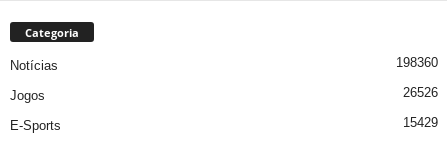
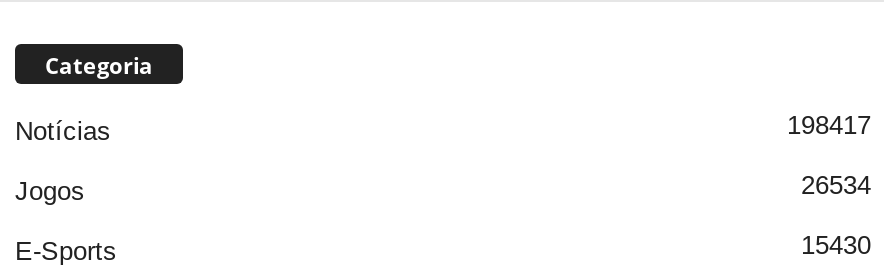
[396,54,438,69] 198360 -> [787,109,871,139] 198417
[403,84,438,99] 26526 -> [801,169,871,199] 26534
[403,114,438,129] 15429 -> [801,229,871,259] 15430

